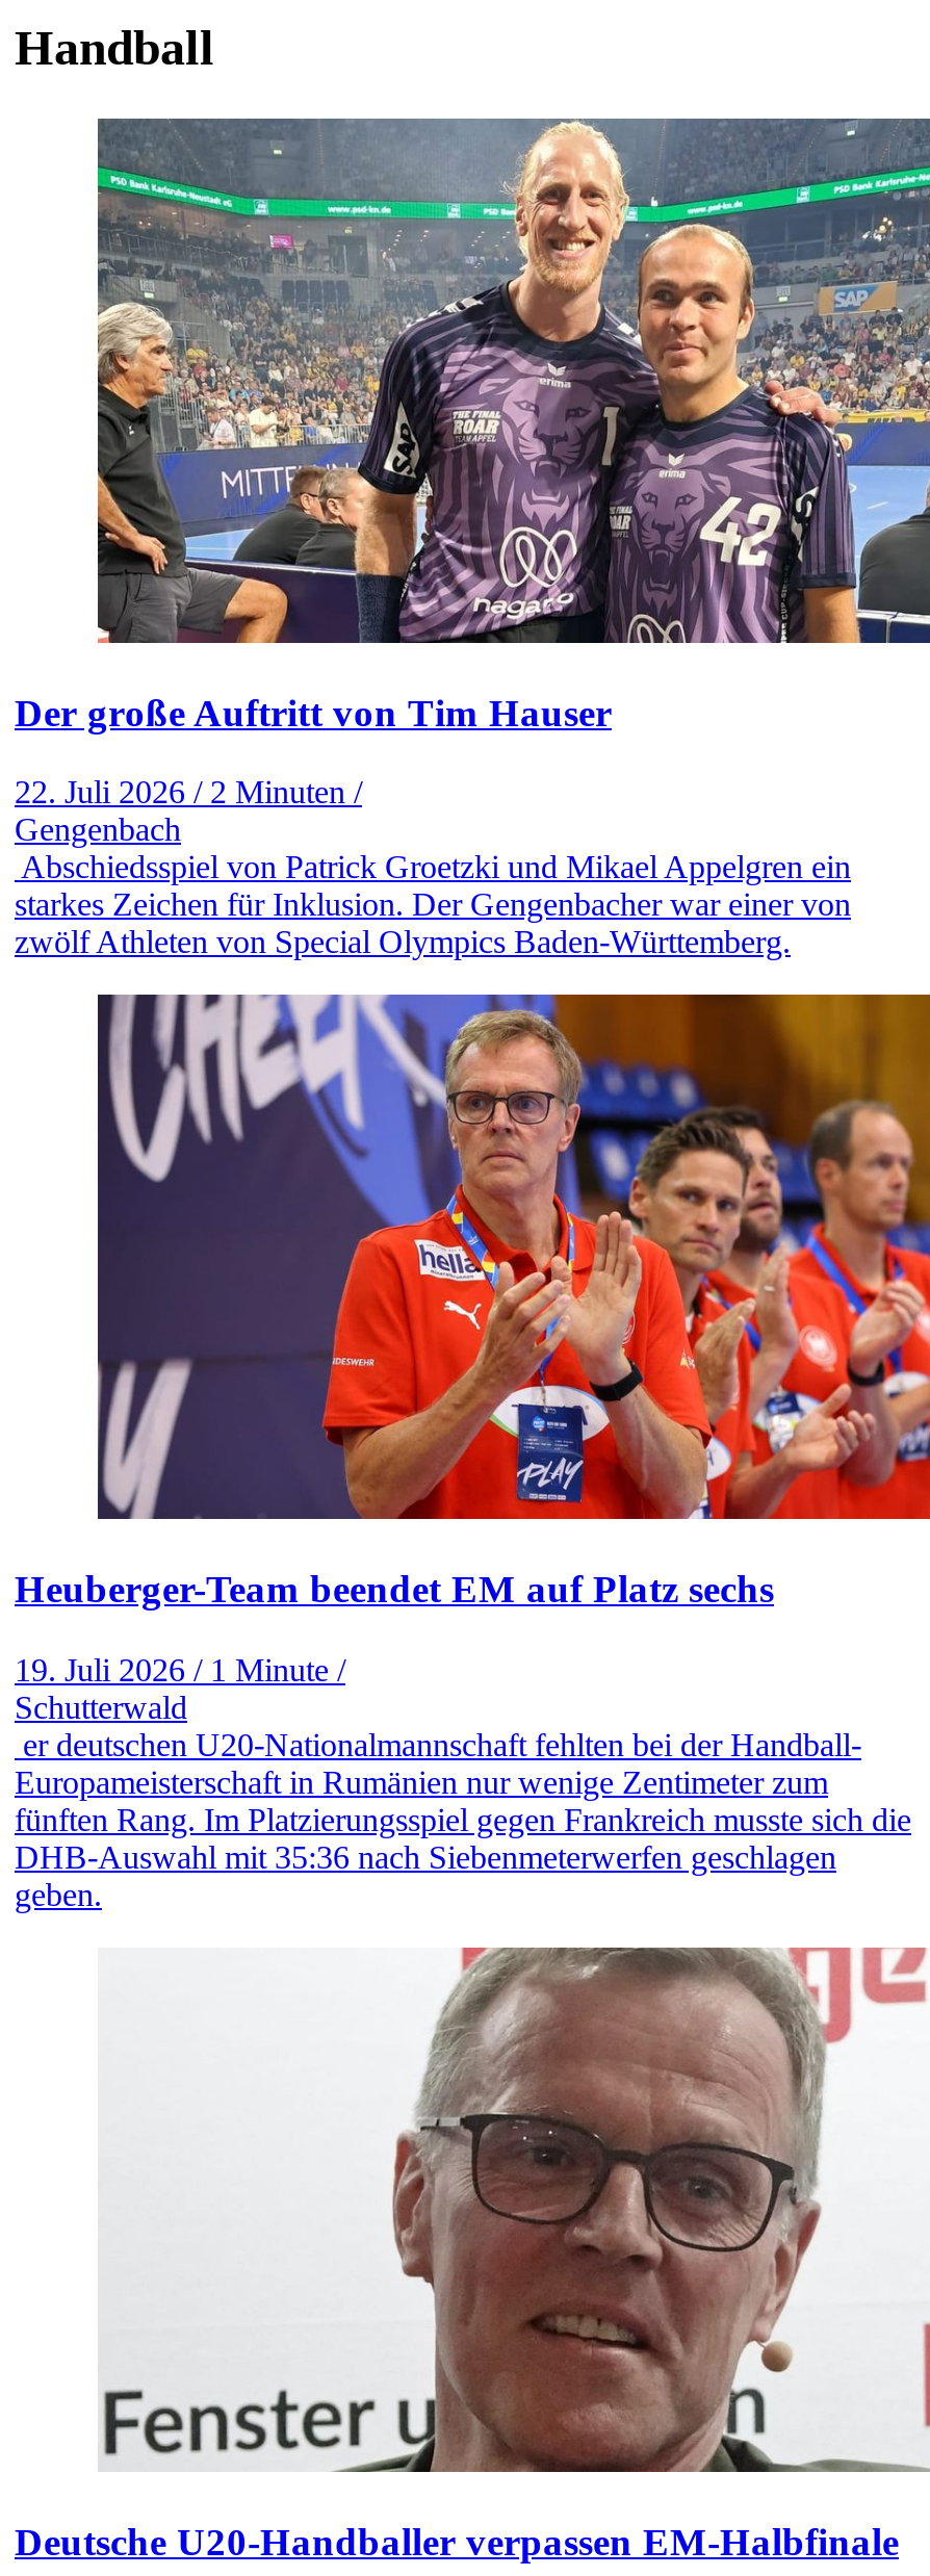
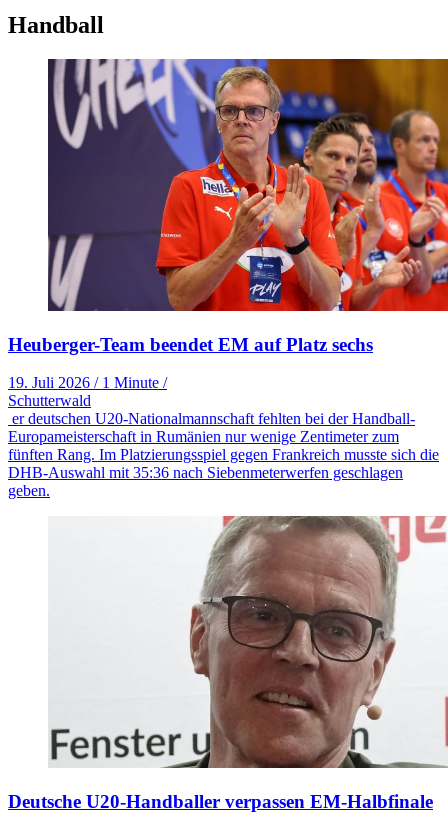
[15,117,924,960] [image] | Der große Auftritt von Tim Hauser | 22. Juli 2026 / 2 Minuten / | Gengenbach | Abschiedsspiel von Patrick Groetzki und Mikael Appelgren ein | starkes Zeichen für Inklusion. Der Gengenbacher war einer von | zwölf Athleten von Special Olympics Baden-Württemberg. -> none

